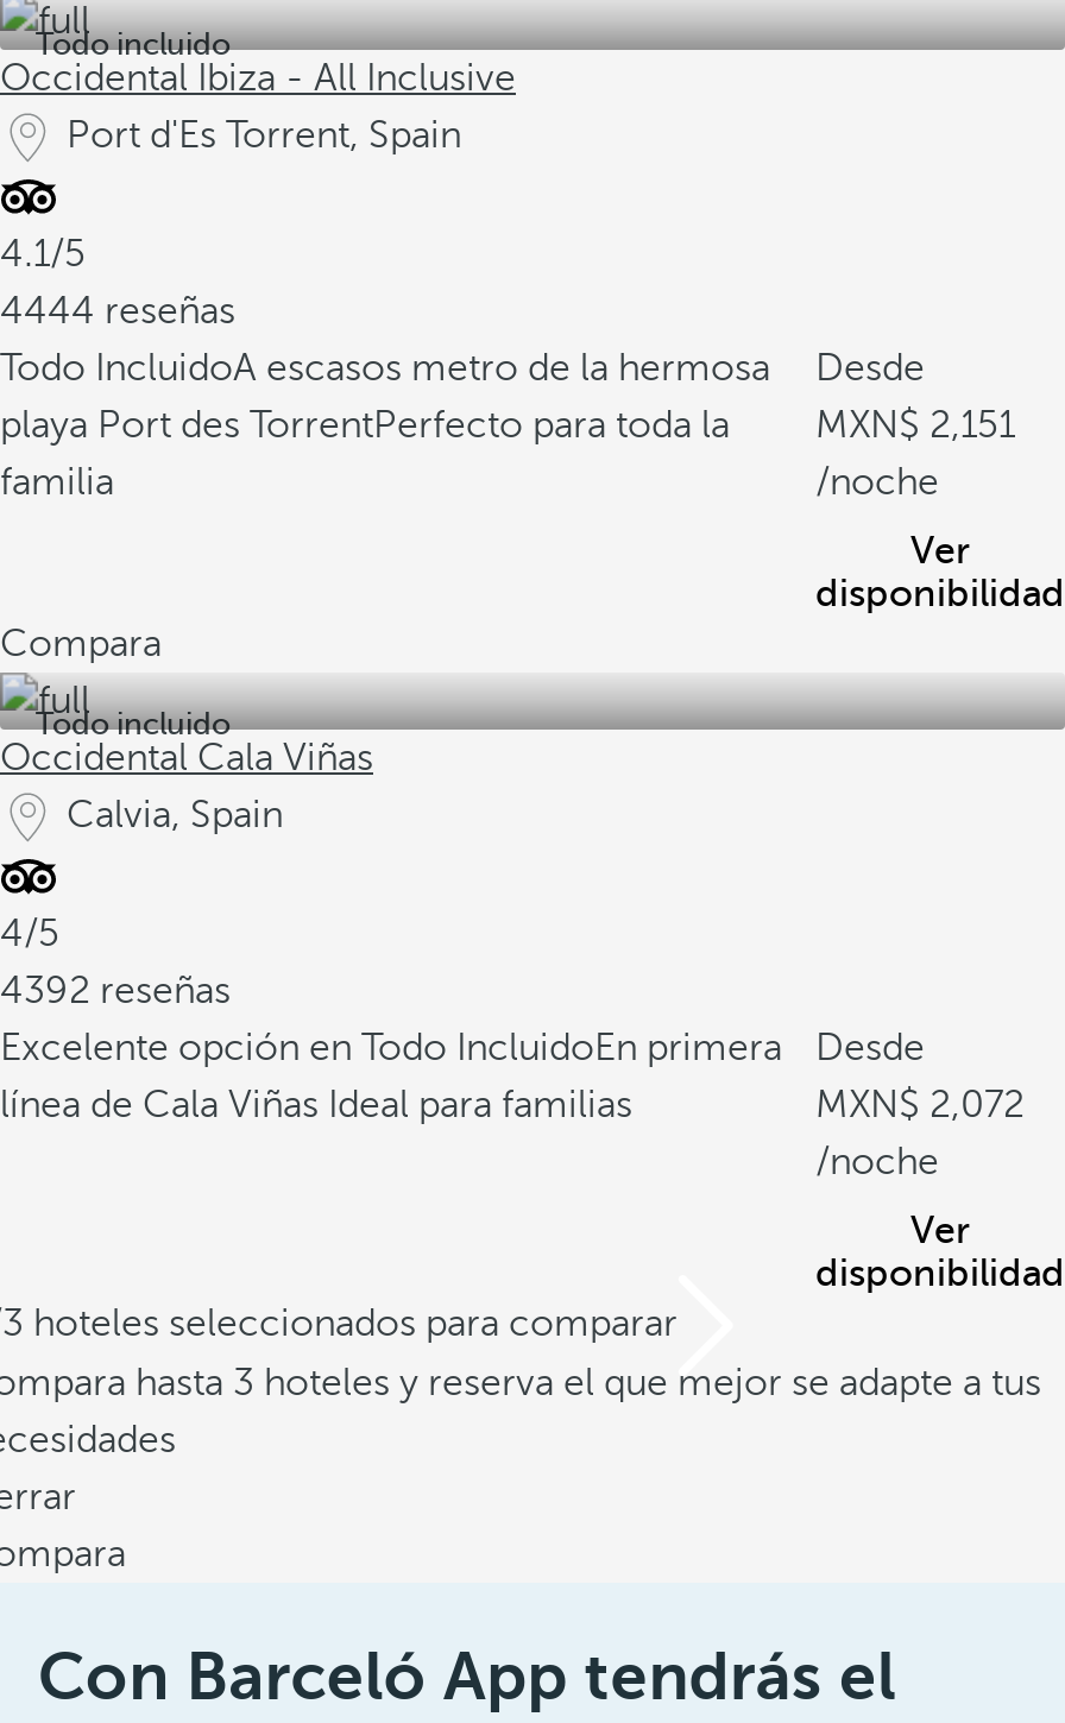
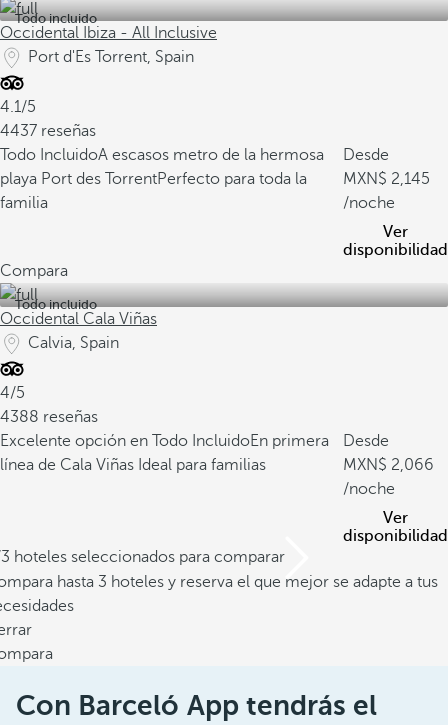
[0,290,235,333] 4444 reseñas -> [0,122,96,140] 4437 reseñas
[929,404,1015,447] 2,151 -> [391,170,430,188] 2,145
[0,970,231,1012] 4392 reseñas -> [0,408,98,426] 4388 reseñas
[929,1084,1025,1126] 2,072 -> [391,456,434,474] 2,066

